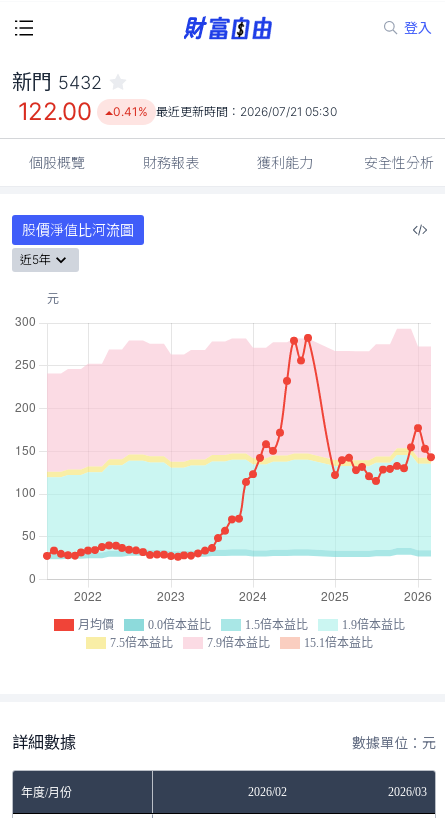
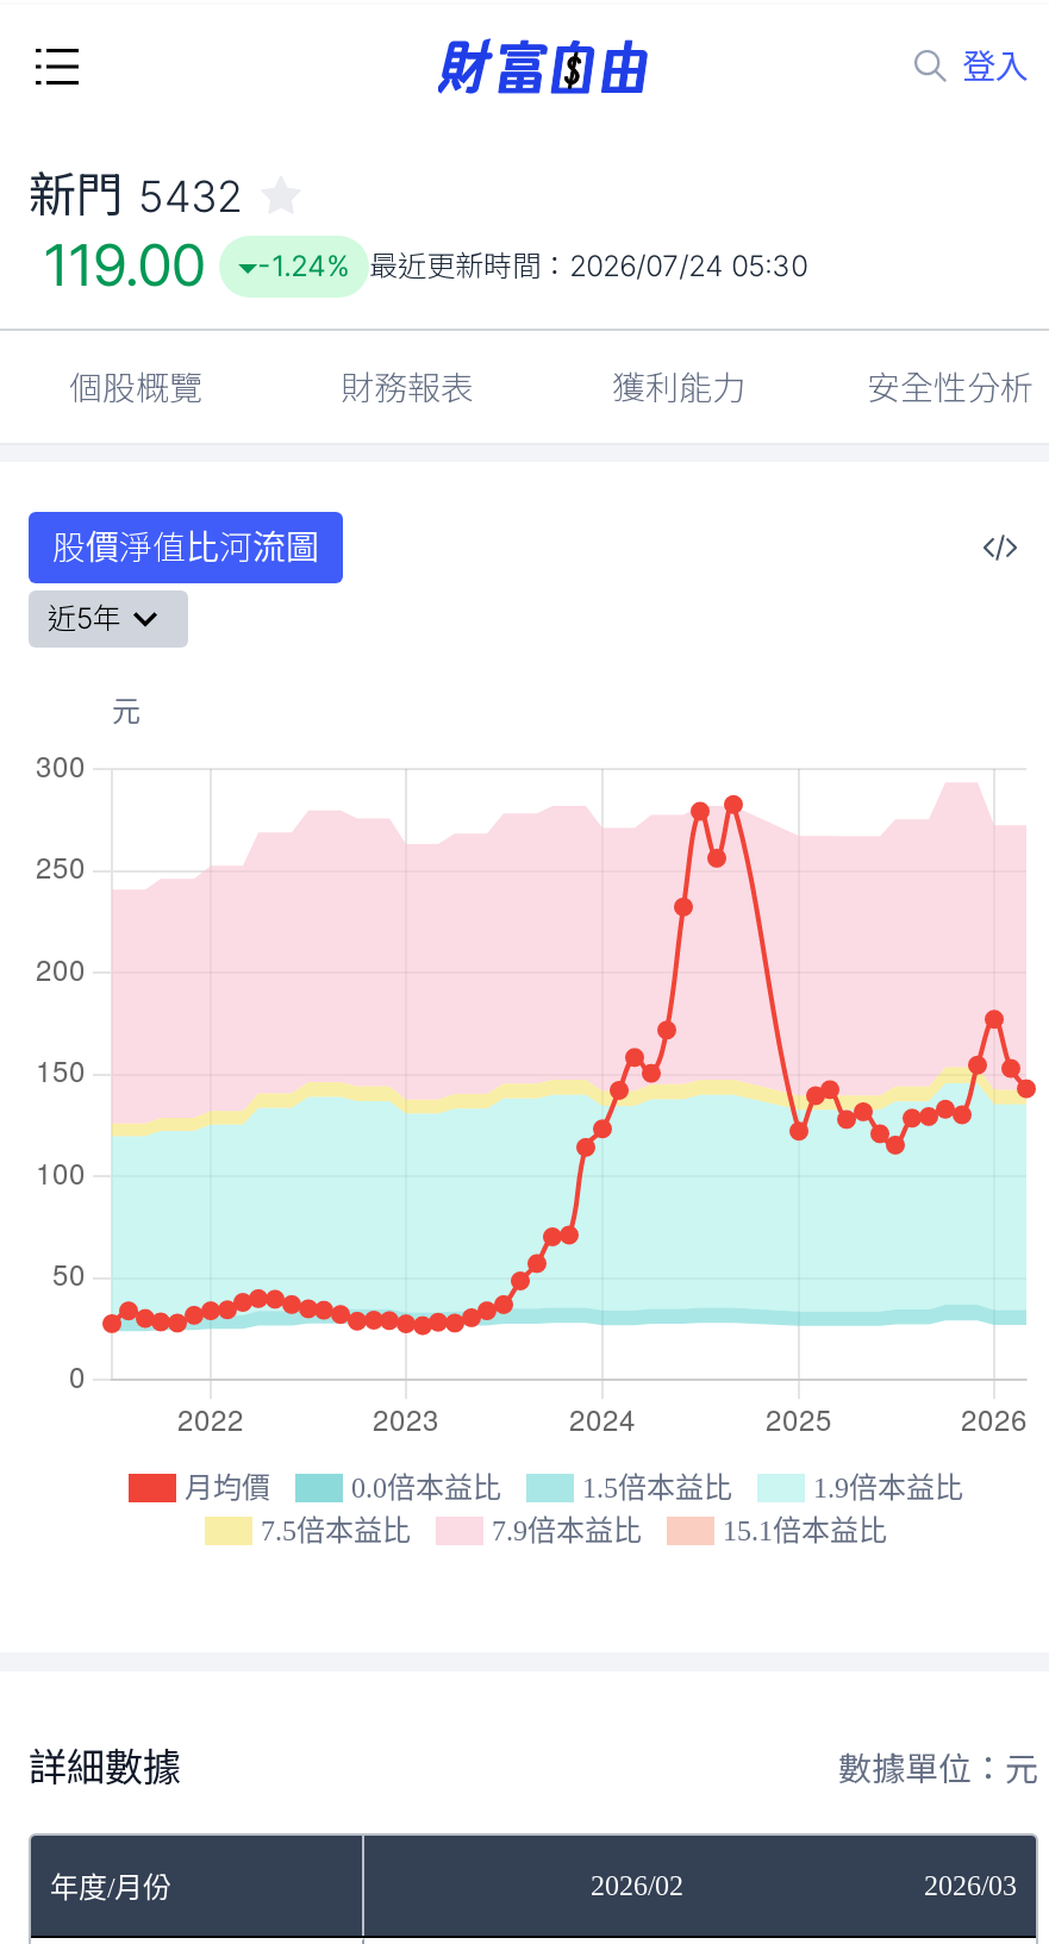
[18,97,91,126] 122.00 -> [43,231,205,300] 119.00
[113,104,337,119] 0.41% 最近更新時間：2026/07/21 05:30 -> [258,248,808,283] -1.24% 最近更新時間：2026/07/24 05:30

